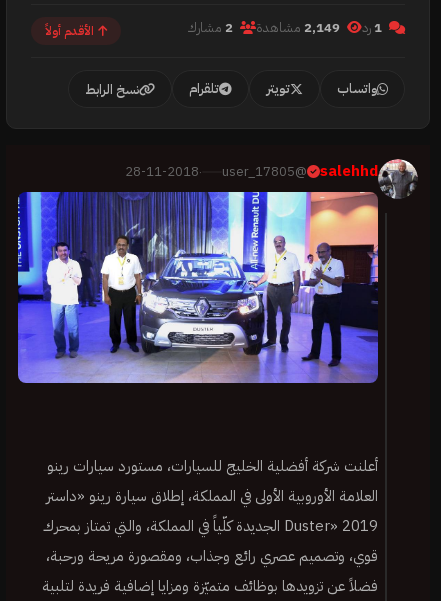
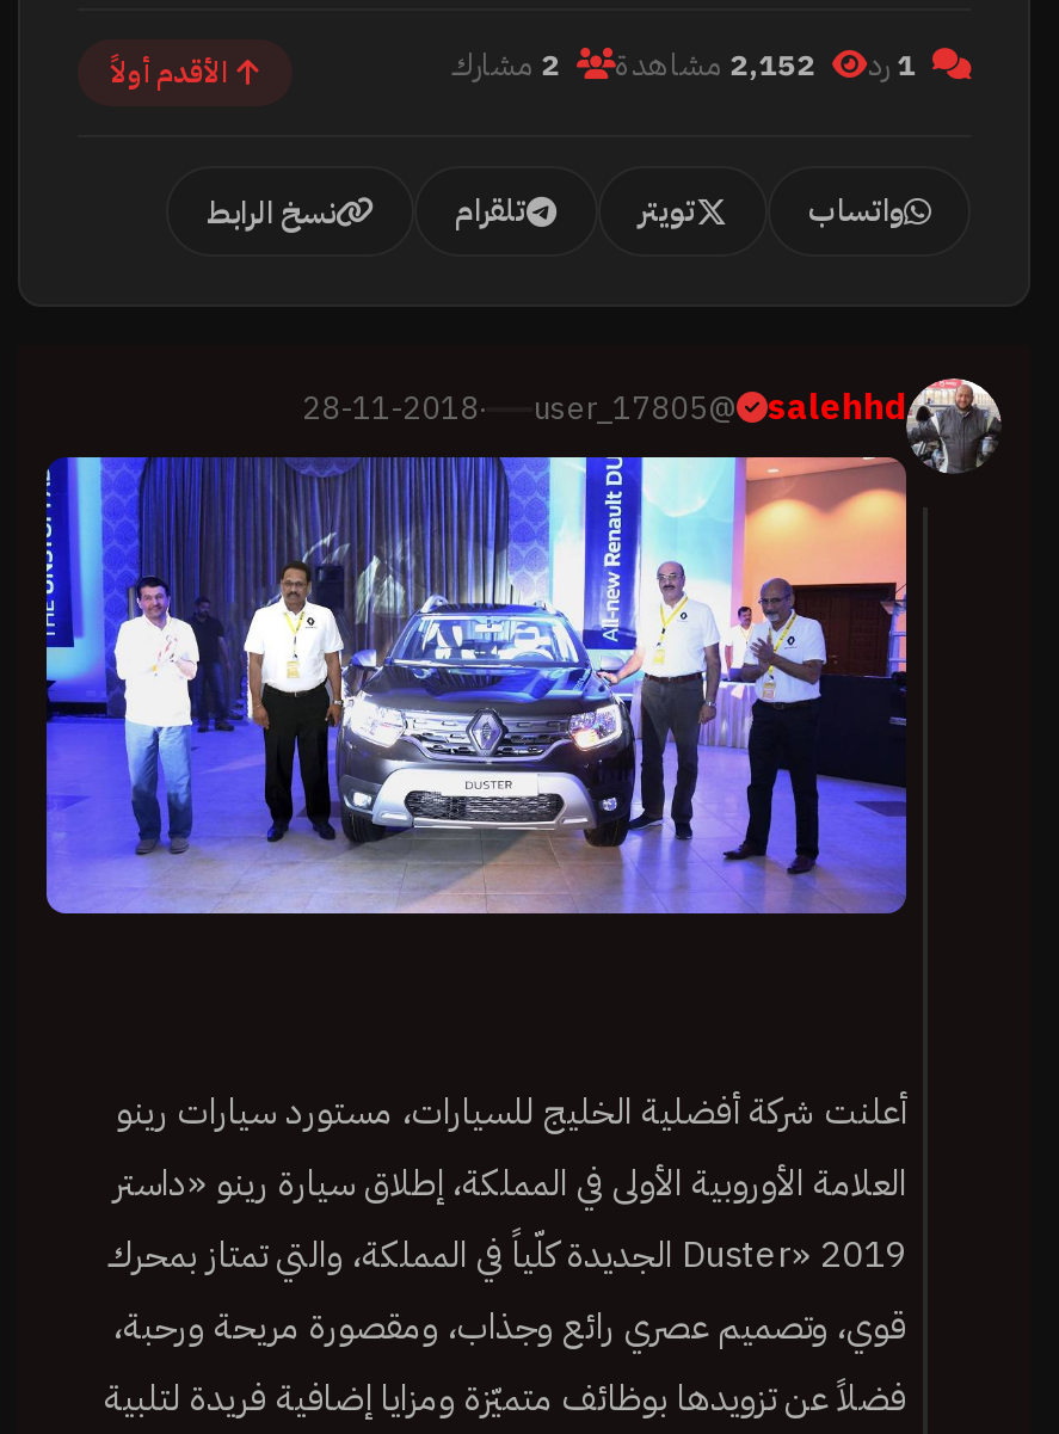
[187,18,382,37] 1 رد 2,149 مشاهدة 2 مشارك -> [450,42,916,87] 1 رد 2,152 مشاهدة 2 مشارك

